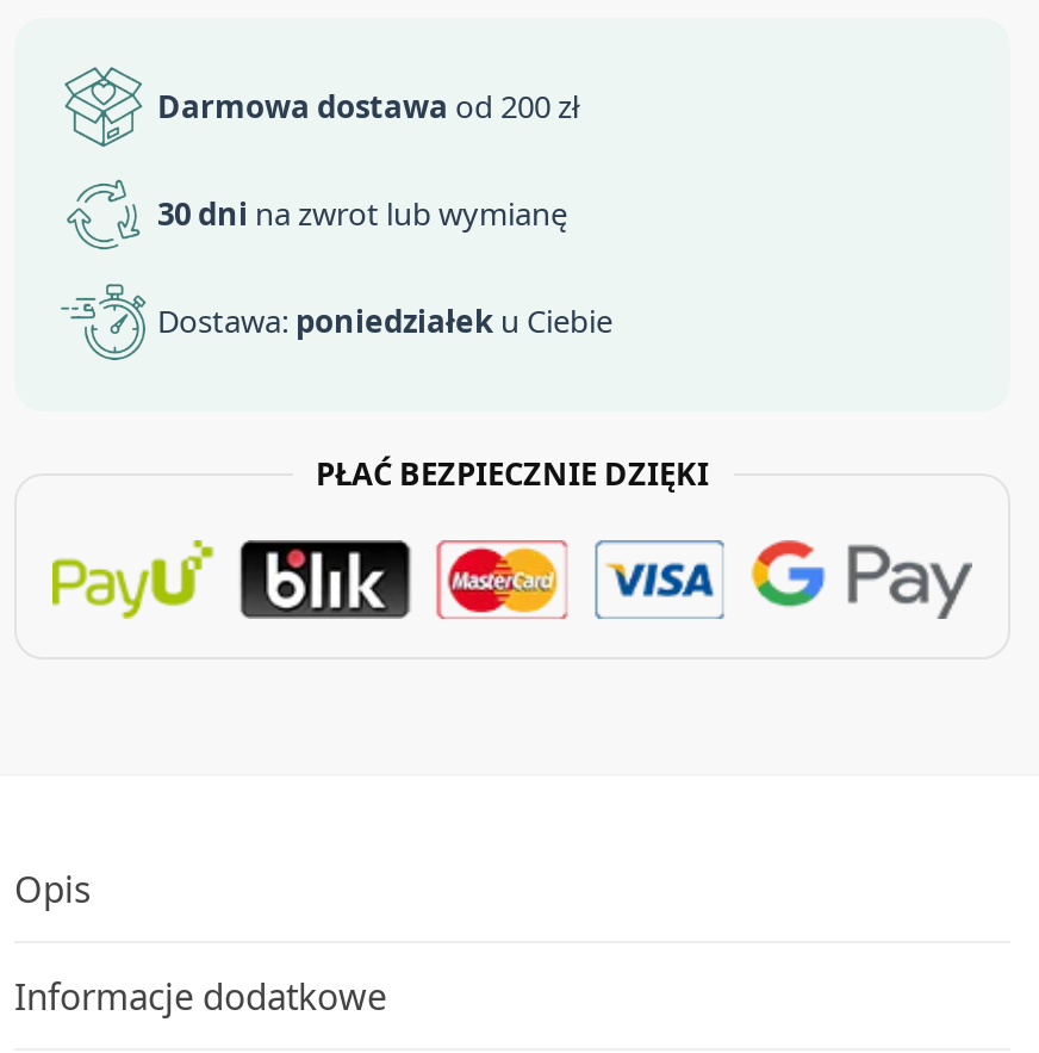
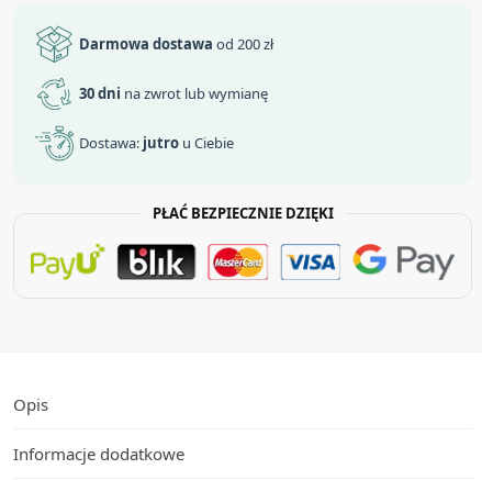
[157,298,612,341] Dostawa: poniedziałek u Ciebie -> [79,132,234,152] Dostawa: jutro u Ciebie

